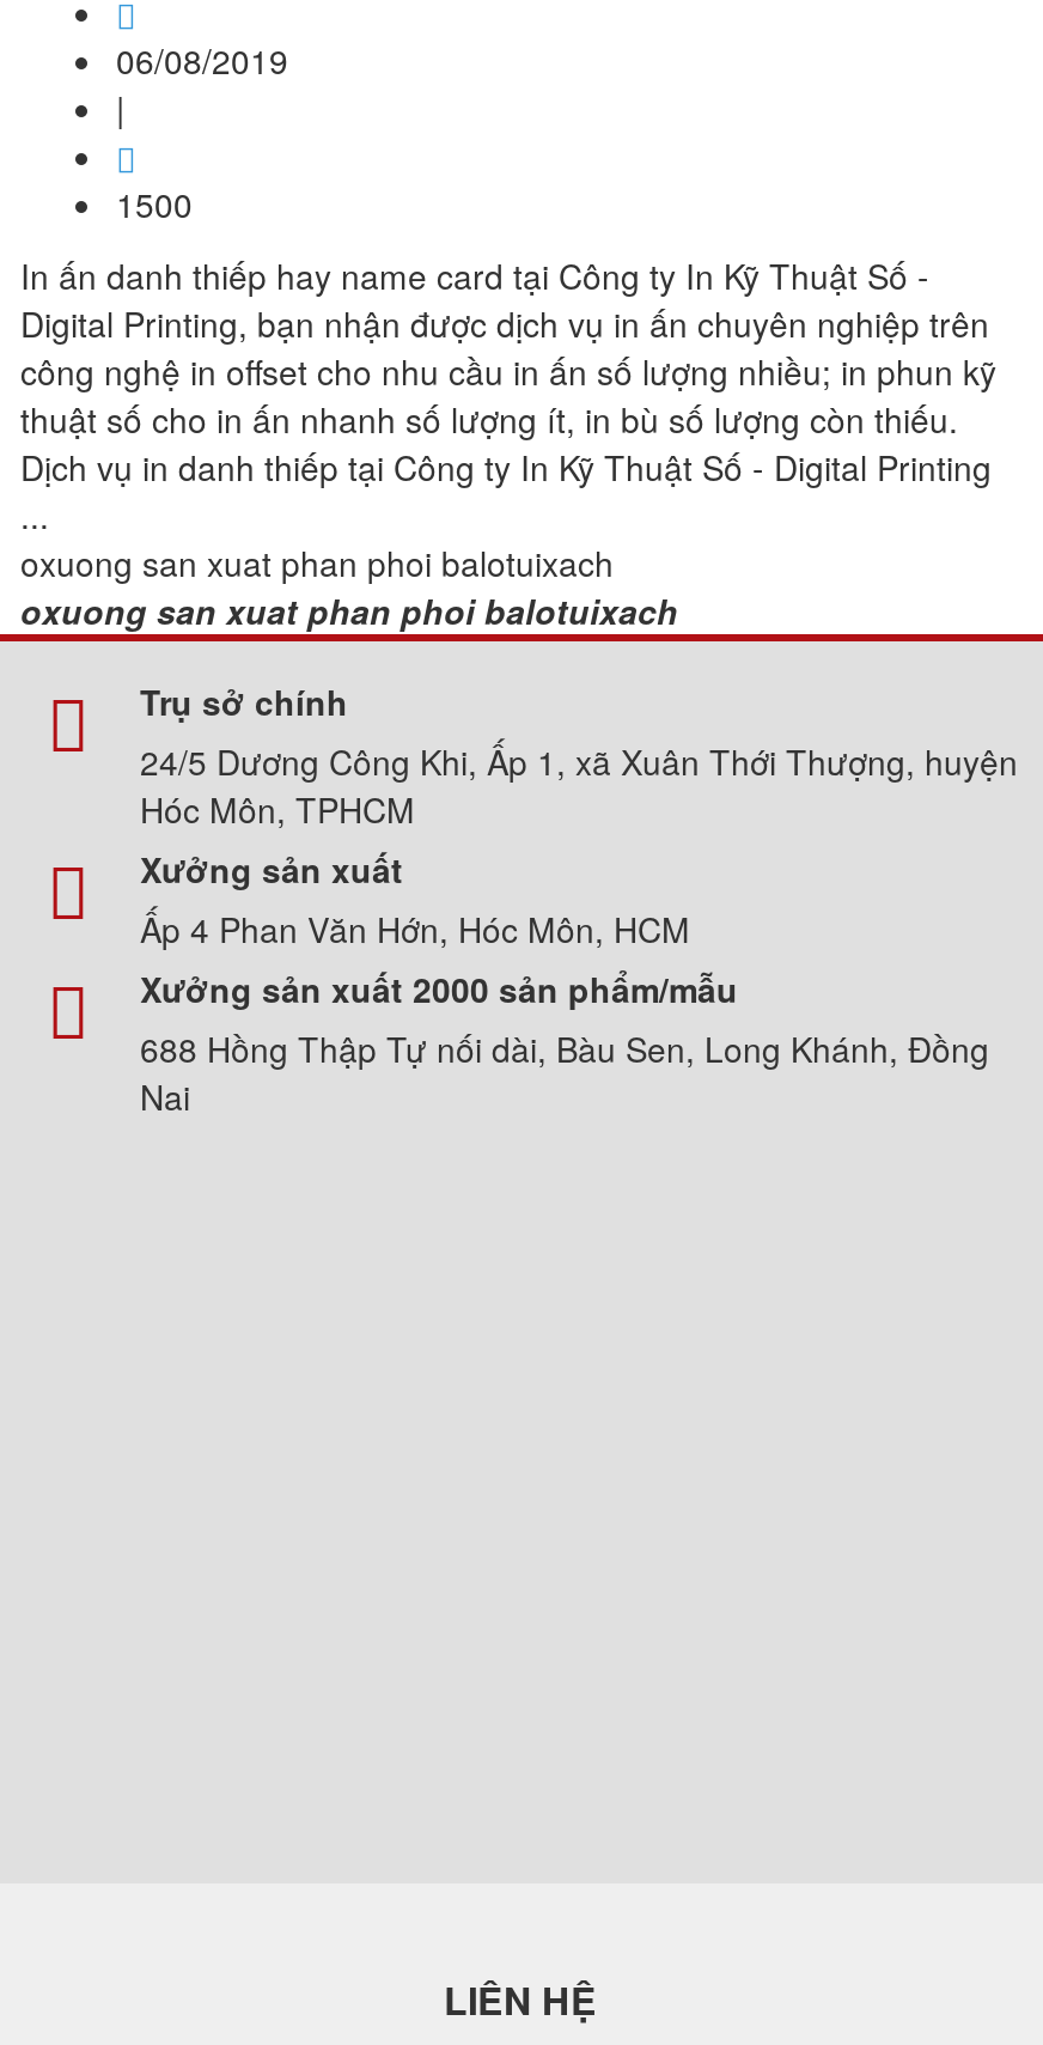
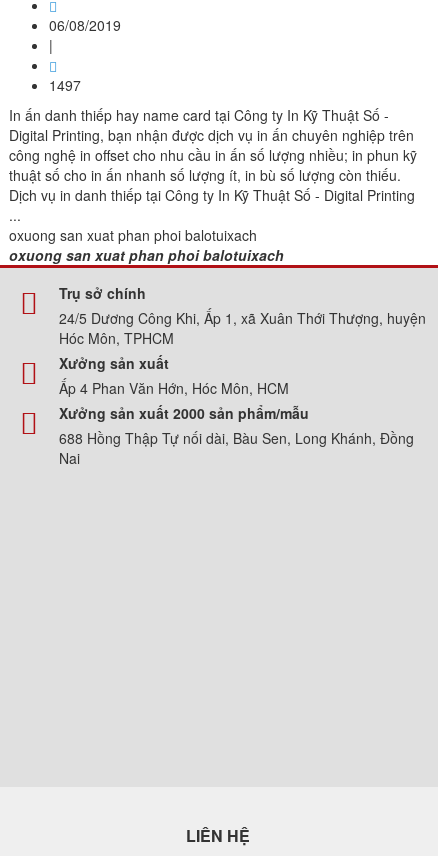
[116,179,193,227] 1500 -> [49,75,81,95] 1497

